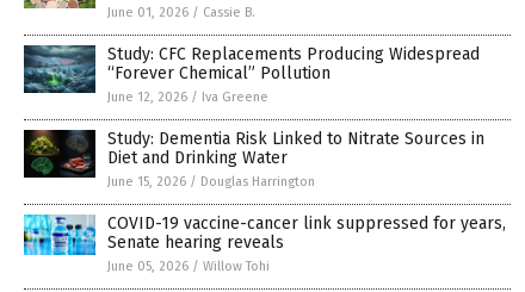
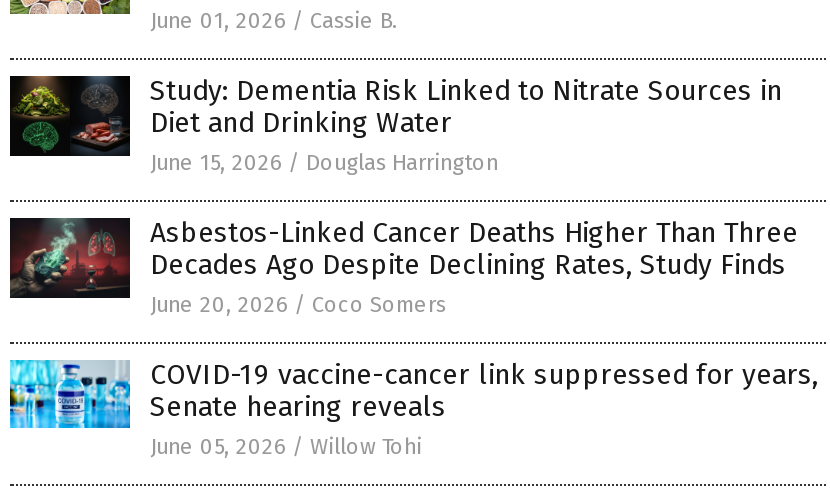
[24,44,480,105] [image] | Study: CFC Replacements Producing Widespread | “Forever Chemical” Pollution | June 12, 2026 / Iva Greene -> none
moved [24,122,484,190] -> [10,62,782,176]: [image] | Study: Dementia Risk Linked to Nitrate Sources in | Diet and Drinking Water | June 15, 2026 / Douglas Harrington
none -> [10,216,798,318] [image] | Asbestos-Linked Cancer Deaths Higher Than Three | Decades Ago Despite Declining Rates, Study Finds | June 20, 2026 / Coco Somers

